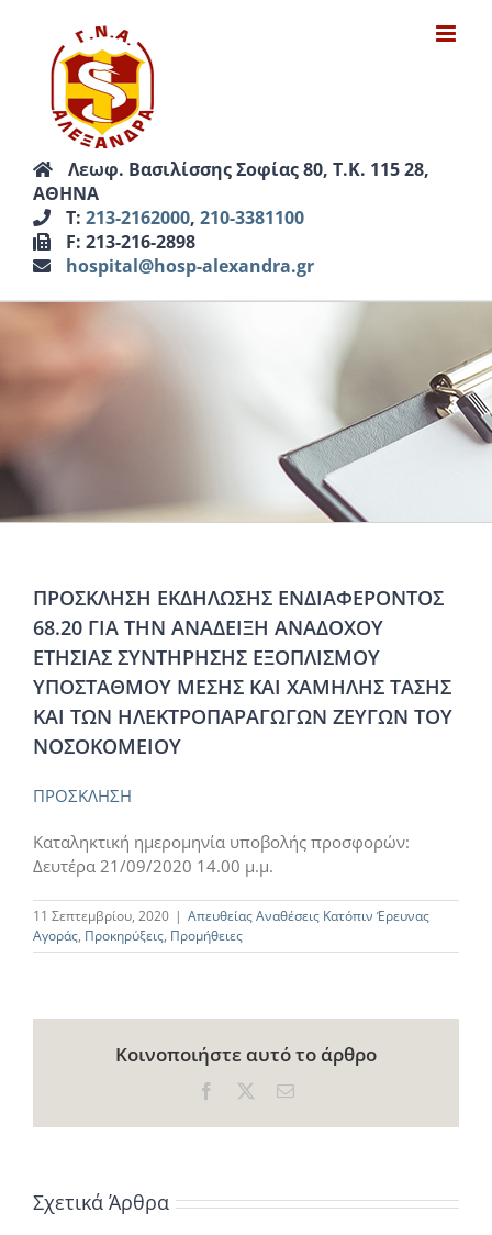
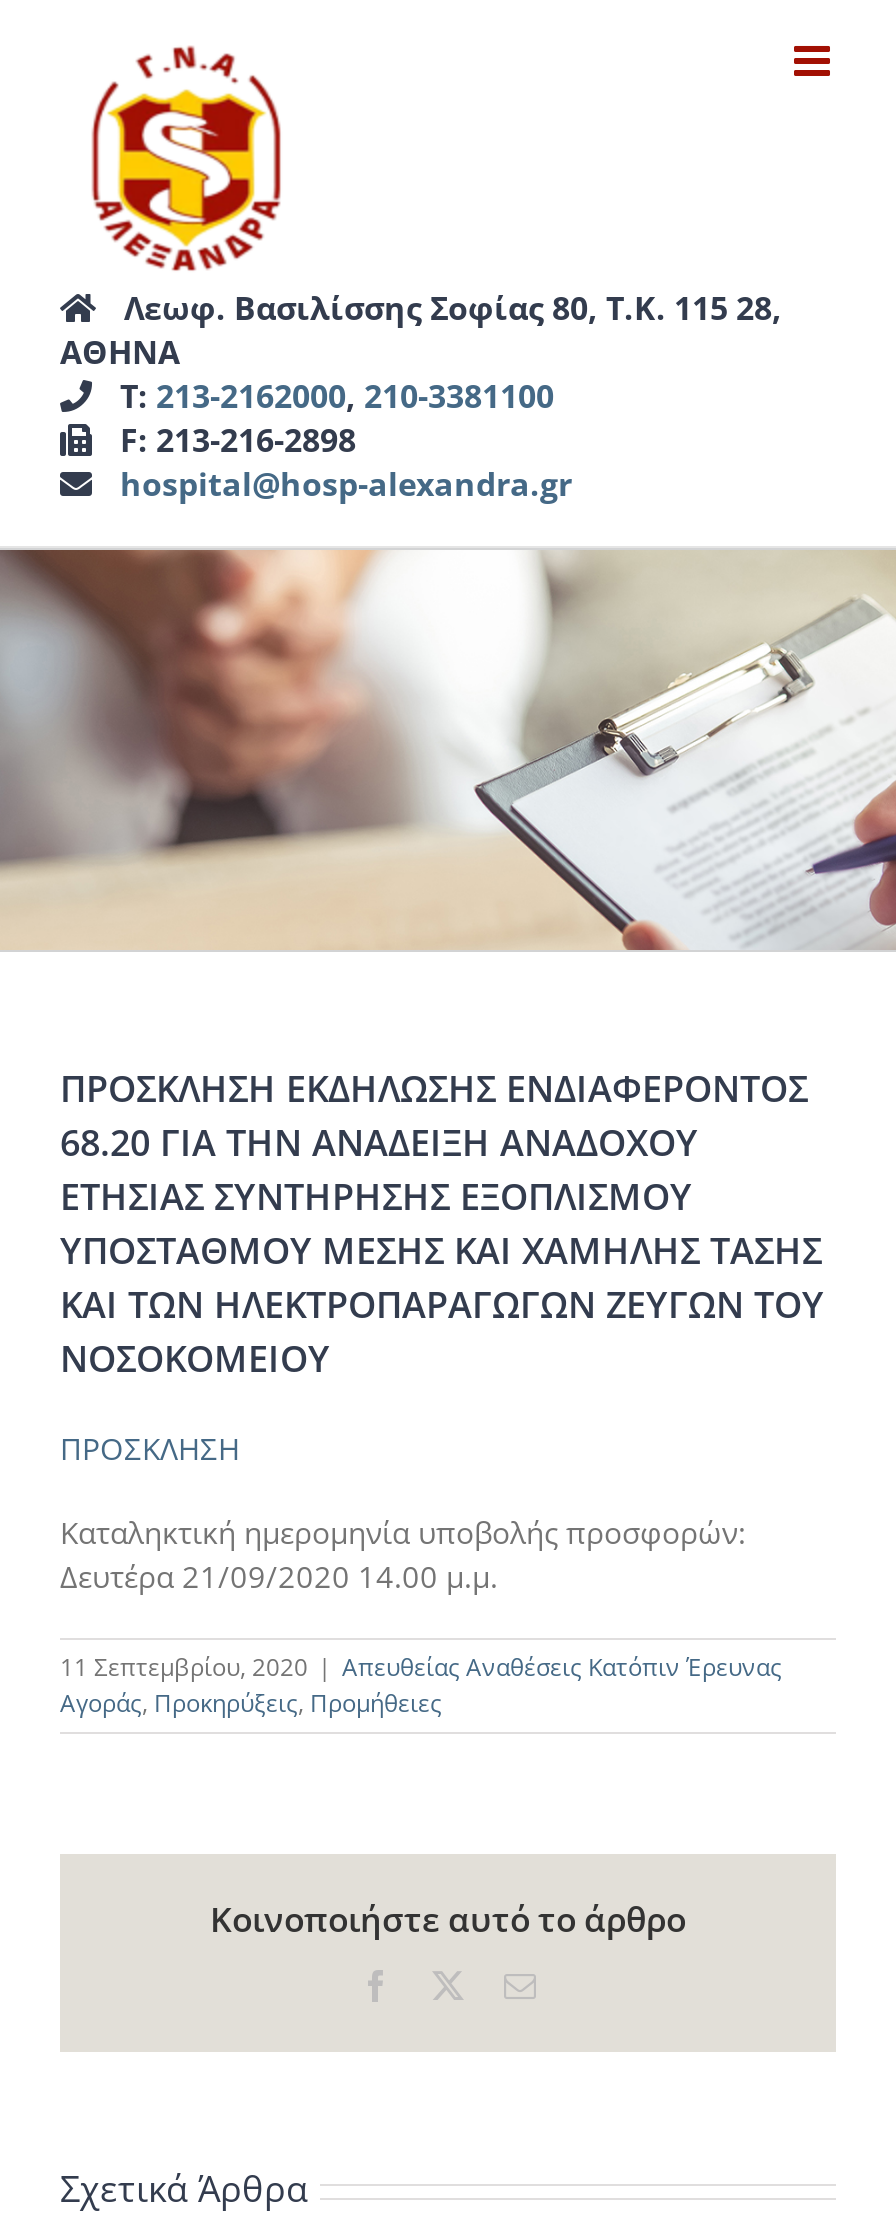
[3,301,489,523] [image] -> [6,548,890,952] [image]

